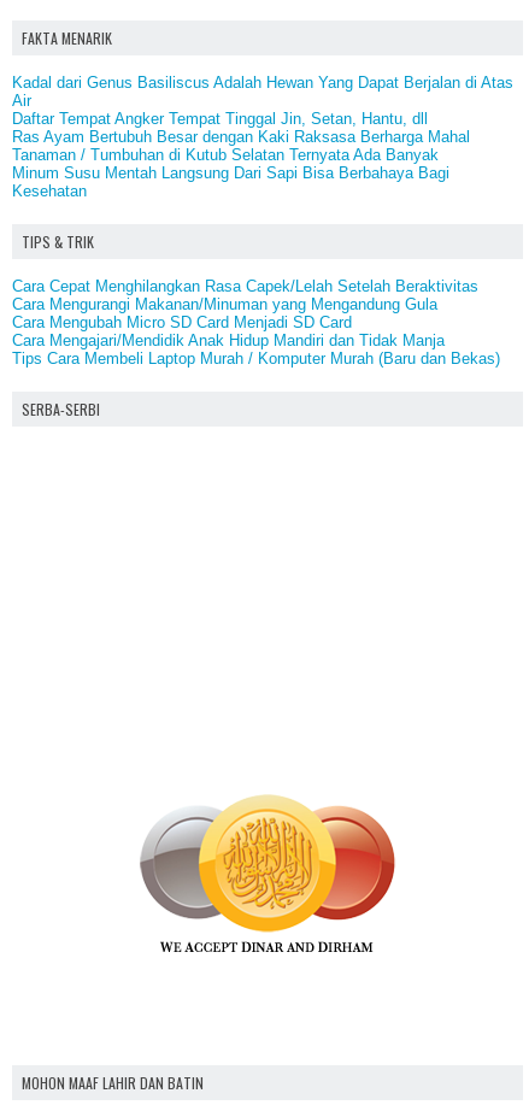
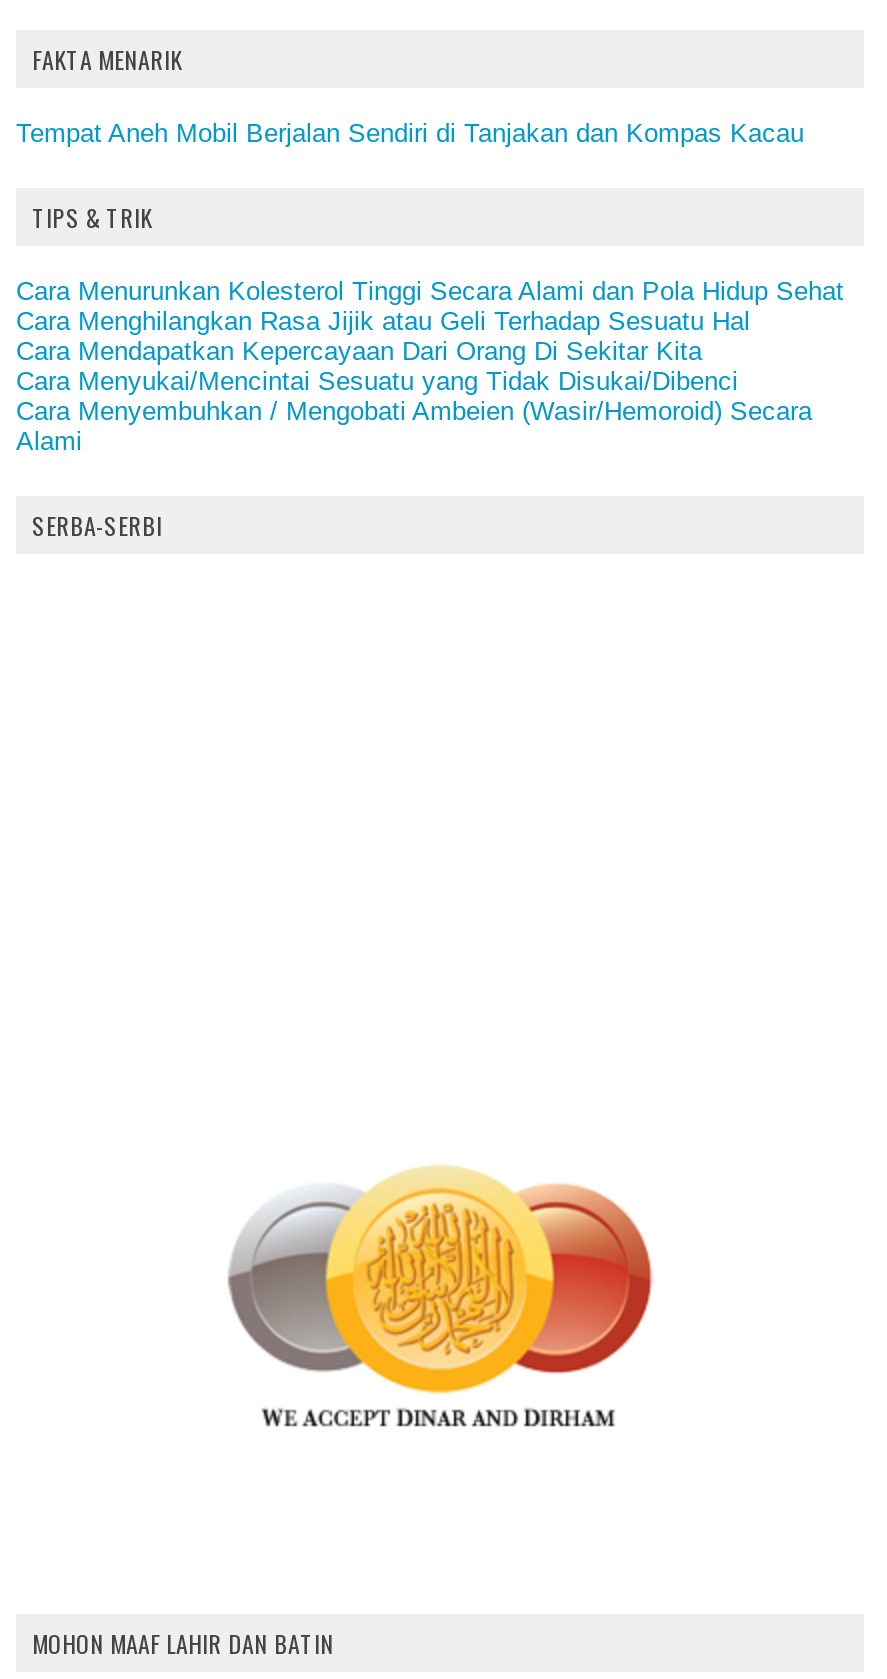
[12,73,513,200] Kadal dari Genus Basiliscus Adalah Hewan Yang Dapat Berjalan di Atas | Air | Daftar Tempat Angker Tempat Tinggal Jin, Setan, Hantu, dll | Ras Ayam Bertubuh Besar dengan Kaki Raksasa Berharga Mahal | Tanaman / Tumbuhan di Kutub Selatan Ternyata Ada Banyak | Minum Susu Mentah Langsung Dari Sapi Bisa Berbahaya Bagi | Kesehatan -> [16,118,804,148] Tempat Aneh Mobil Berjalan Sendiri di Tanjakan dan Kompas Kacau
moved [22,231,94,252] -> [32,200,152,234]: TIPS & TRIK
[12,277,500,367] Cara Cepat Menghilangkan Rasa Capek/Lelah Setelah Beraktivitas | Cara Mengurangi Makanan/Minuman yang Mengandung Gula | Cara Mengubah Micro SD Card Menjadi SD Card | Cara Mengajari/Mendidik Anak Hidup Mandiri dan Tidak Manja | Tips Cara Membeli Laptop Murah / Komputer Murah (Baru dan Bekas) -> [16,276,844,456] Cara Menurunkan Kolesterol Tinggi Secara Alami dan Pola Hidup Sehat | Cara Menghilangkan Rasa Jijik atau Geli Terhadap Sesuatu Hal | Cara Mendapatkan Kepercayaan Dari Orang Di Sekitar Kita | Cara Menyukai/Mencintai Sesuatu yang Tidak Disukai/Dibenci | Cara Menyembuhkan / Mengobati Ambeien (Wasir/Hemoroid) Secara | Alami

